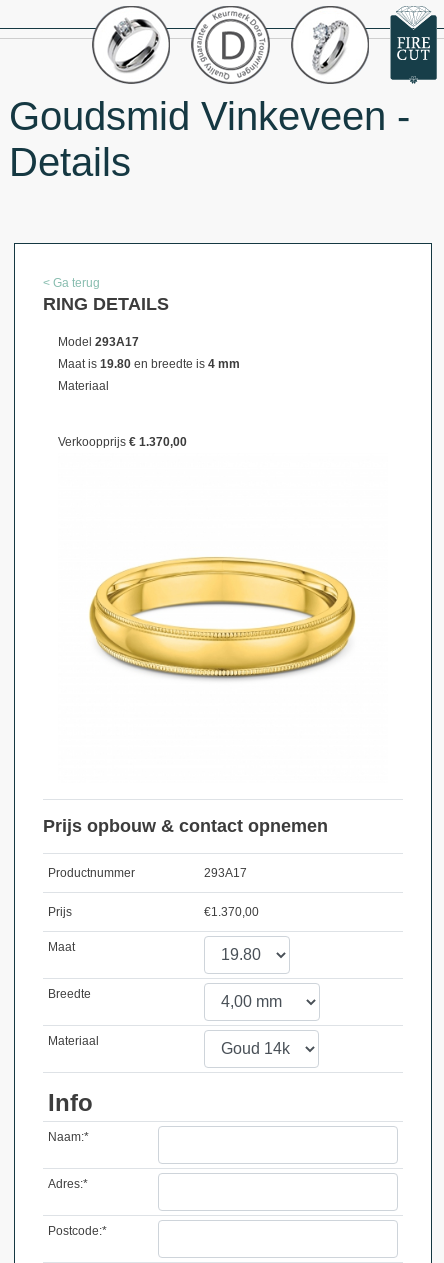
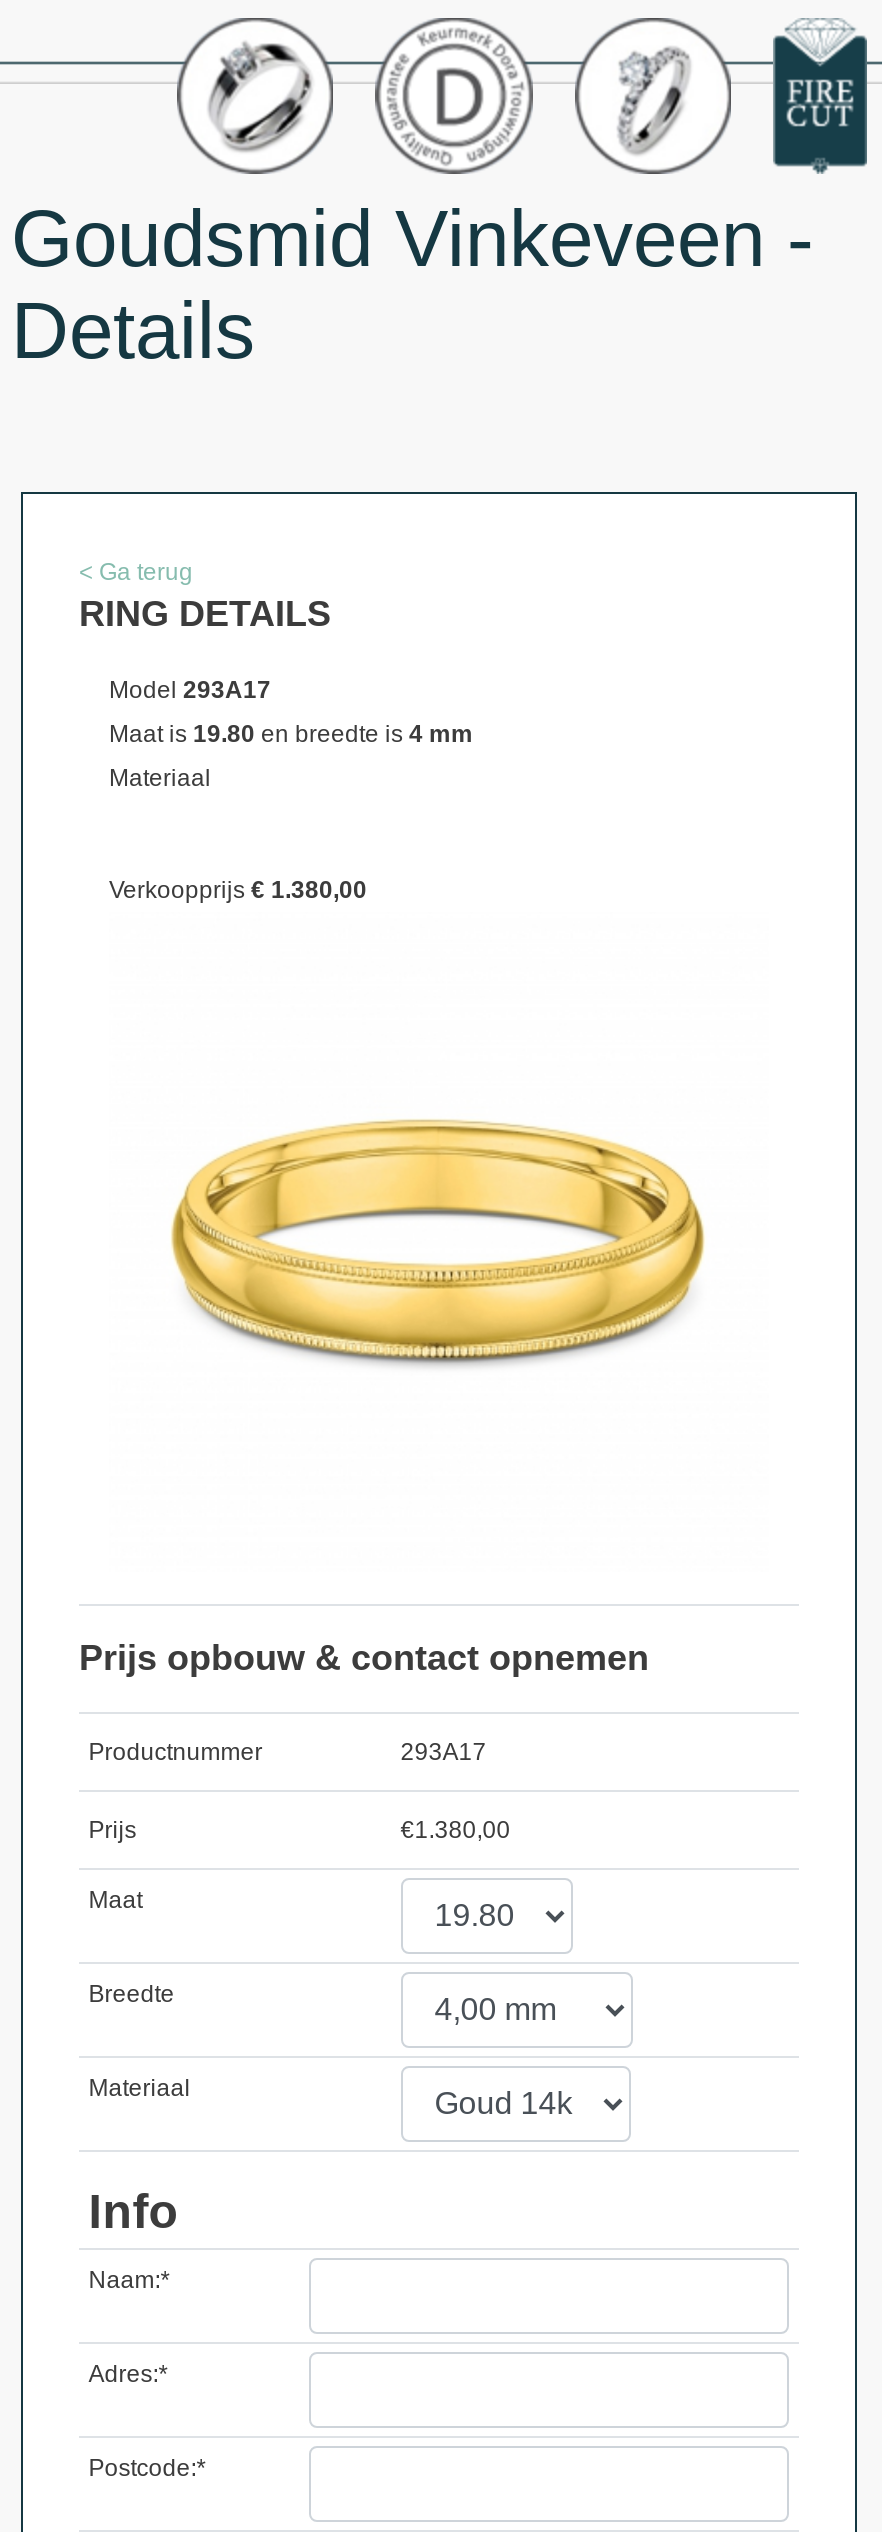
[58,435,187,449] Verkoopprijs € 1.370,00 -> [109,876,367,904] Verkoopprijs € 1.380,00
[204,905,259,919] €1.370,00 -> [401,1816,511,1844] €1.380,00

